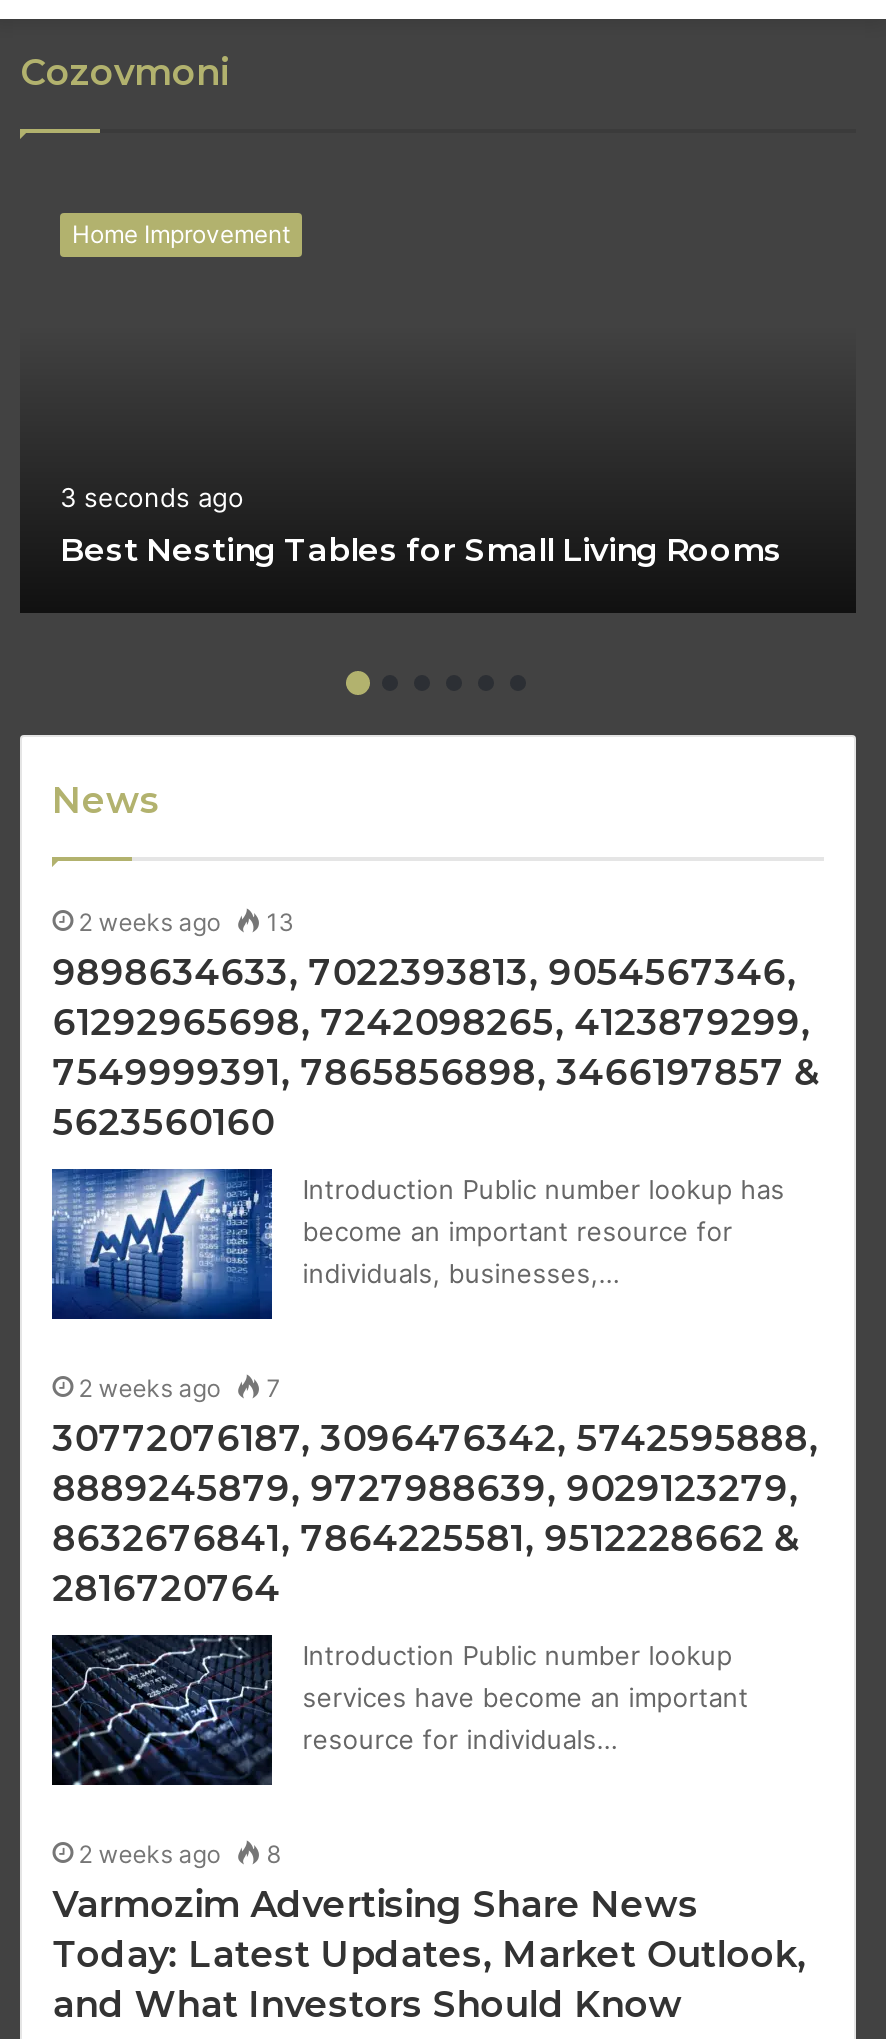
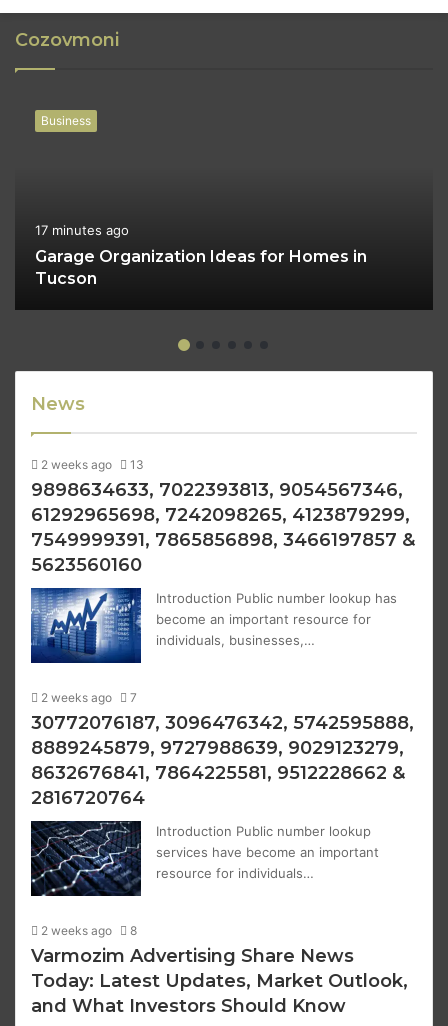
[72,219,290,249] Home Improvement -> [41,113,91,128] Business
[60,481,244,513] 3 seconds ago -> [35,222,129,238] 17 minutes ago
[60,531,782,569] Best Nesting Tables for Small Living Rooms -> [35,247,367,288] Garage Organization Ideas for Homes in | Tucson

